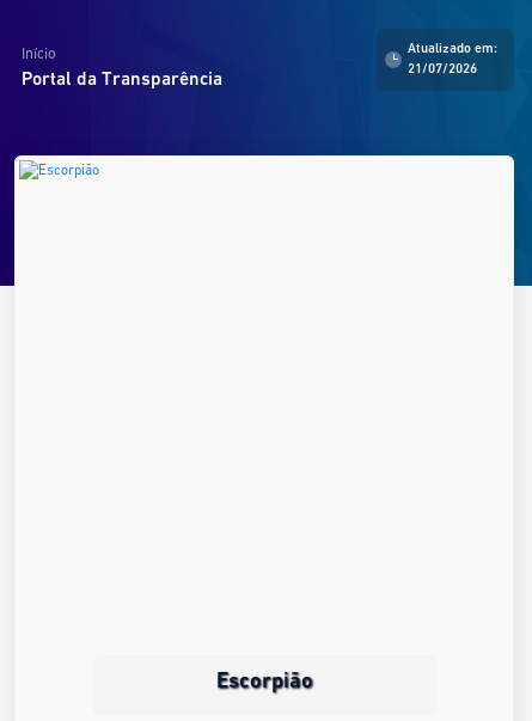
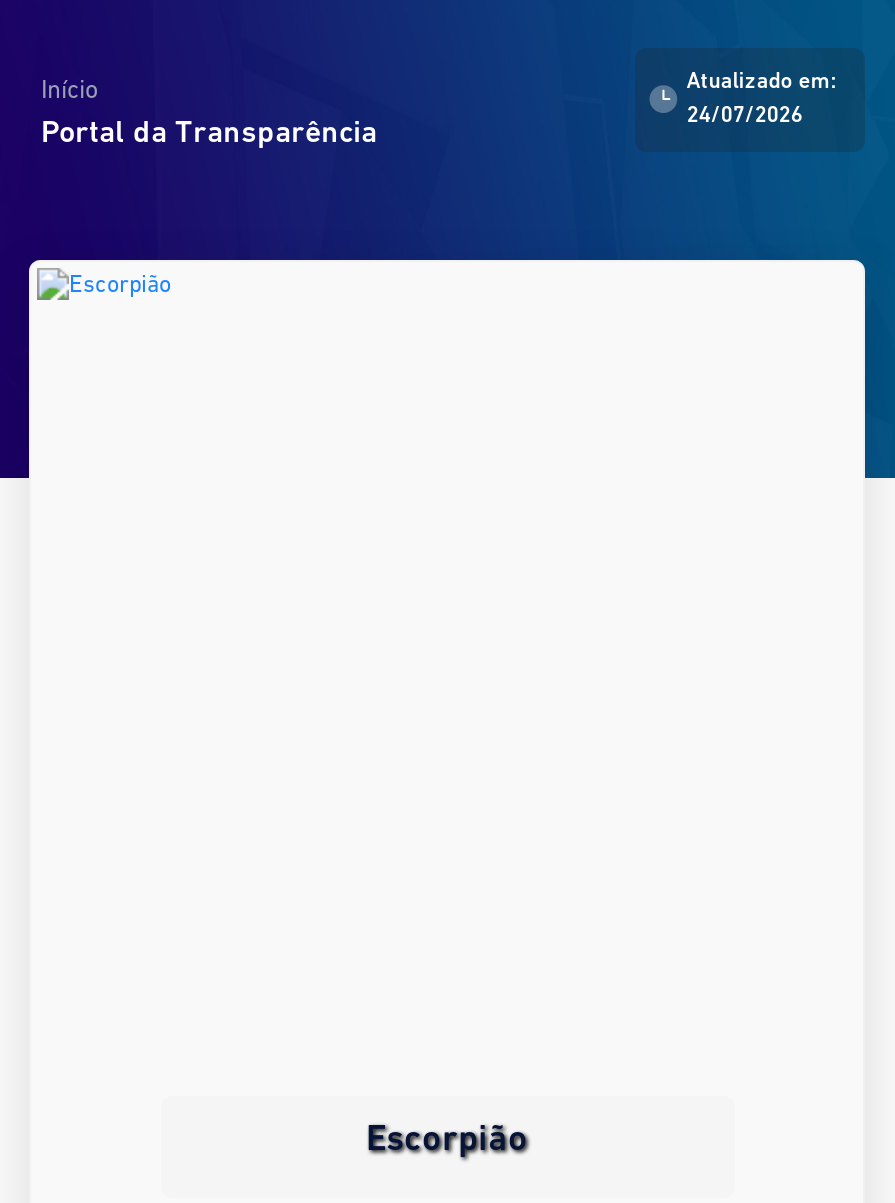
[407,62,477,77] 21/07/2026 -> [687,104,803,128] 24/07/2026

